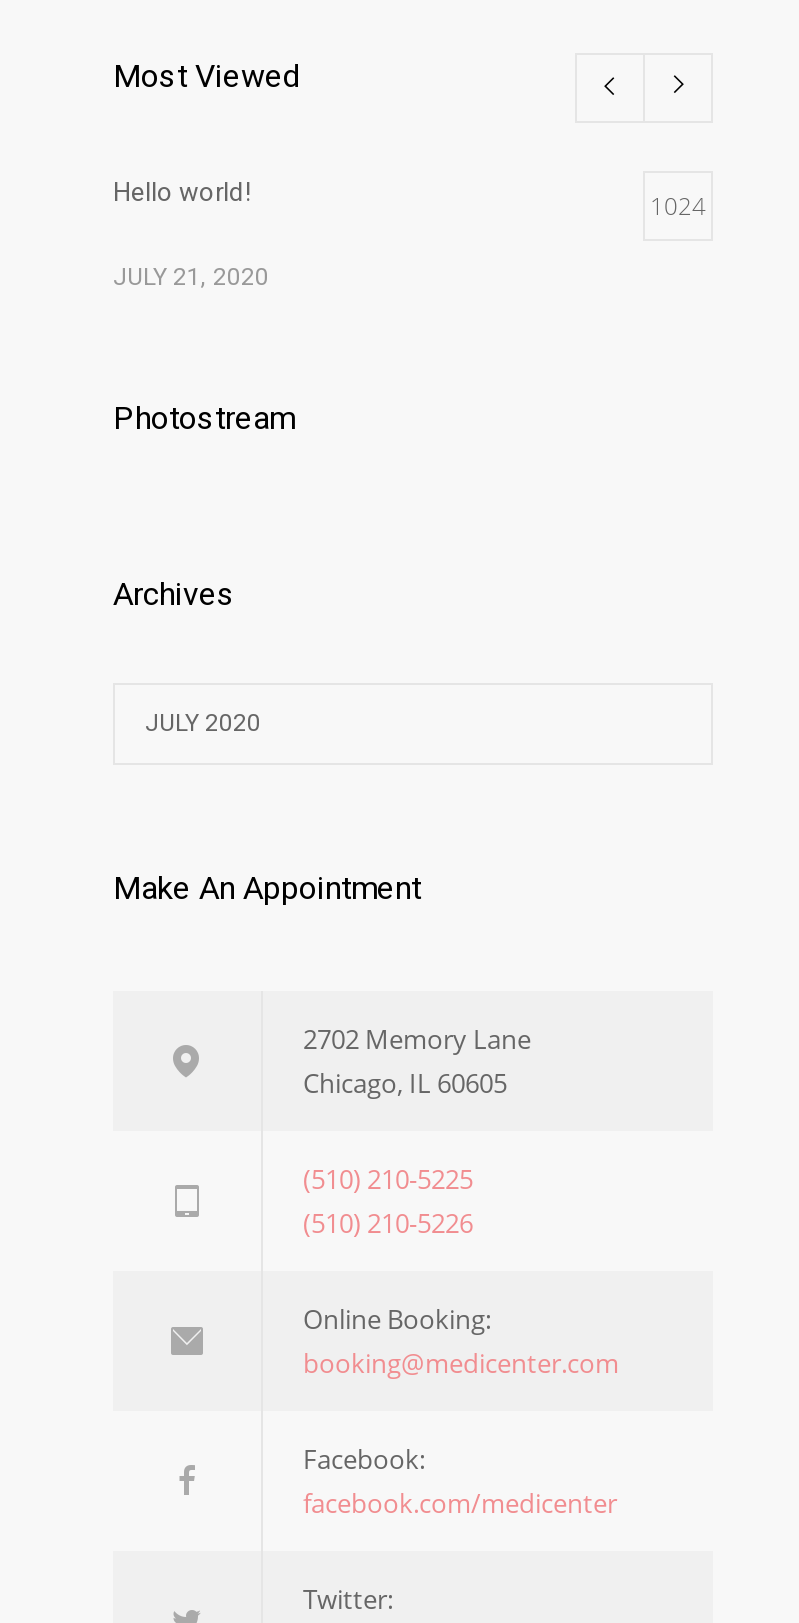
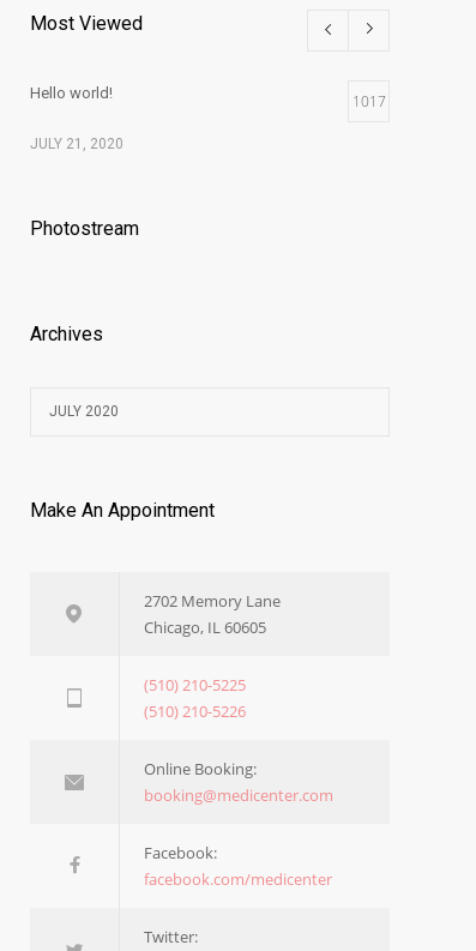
[650,189,706,223] 1024 -> [352,91,385,111] 1017

